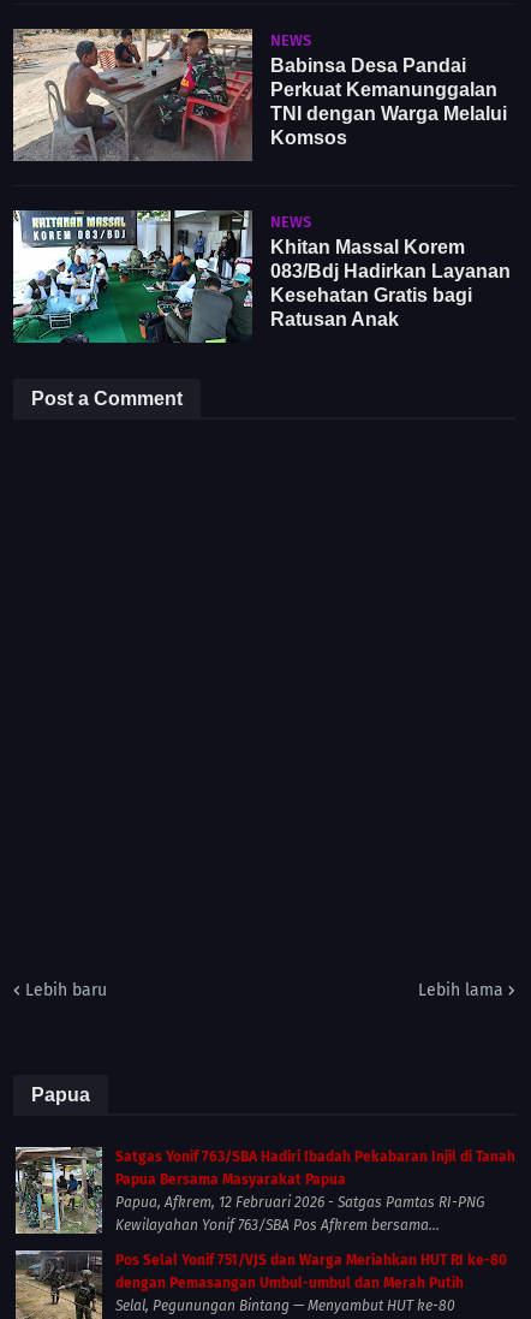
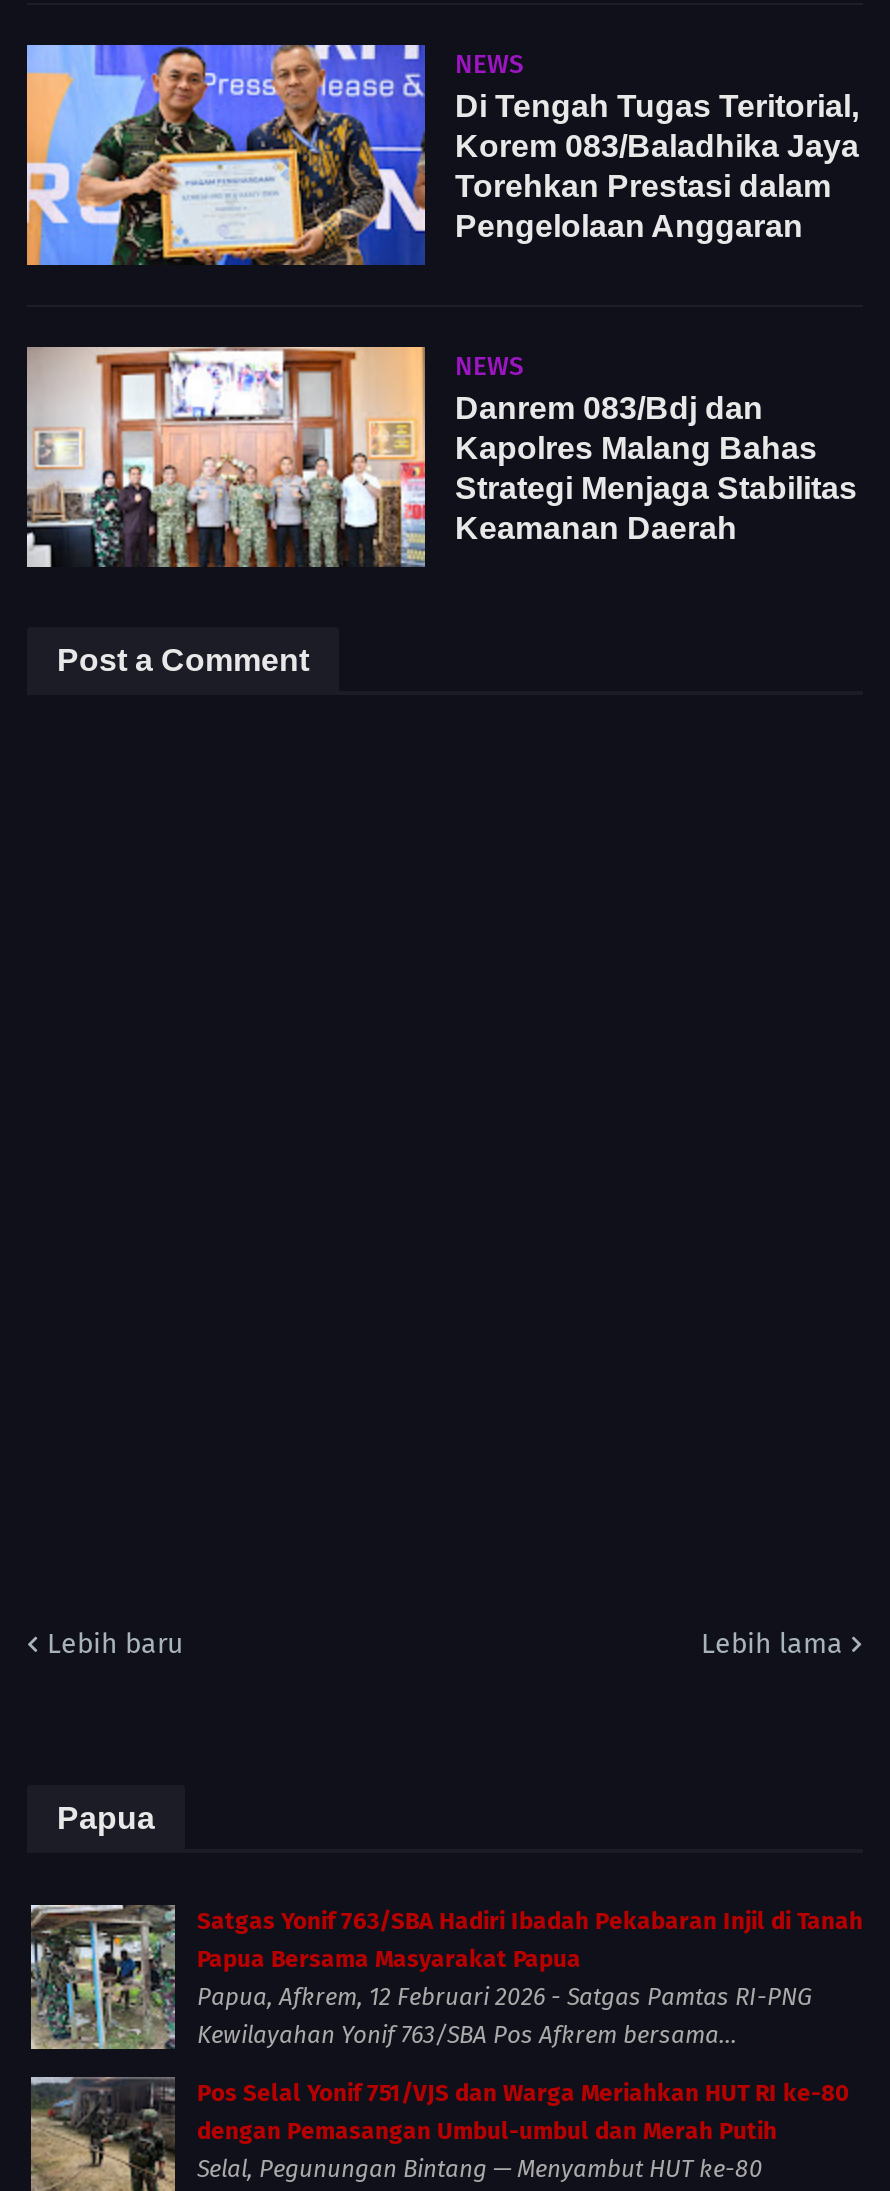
[12,28,507,162] [image] | Babinsa Desa Pandai | Perkuat Kemanunggalan | TNI dengan Warga Melalui | Komsos -> [25,43,859,267] [image] | Di Tengah Tugas Teritorial, | Korem 083/Baladhika Jaya | Torehkan Prestasi dalam | Pengelolaan Anggaran
[12,209,511,344] [image] | Khitan Massal Korem | 083/Bdj Hadirkan Layanan | Kesehatan Gratis bagi | Ratusan Anak -> [25,345,857,569] [image] | Danrem 083/Bdj dan | Kapolres Malang Bahas | Strategi Menjaga Stabilitas | Keamanan Daerah

